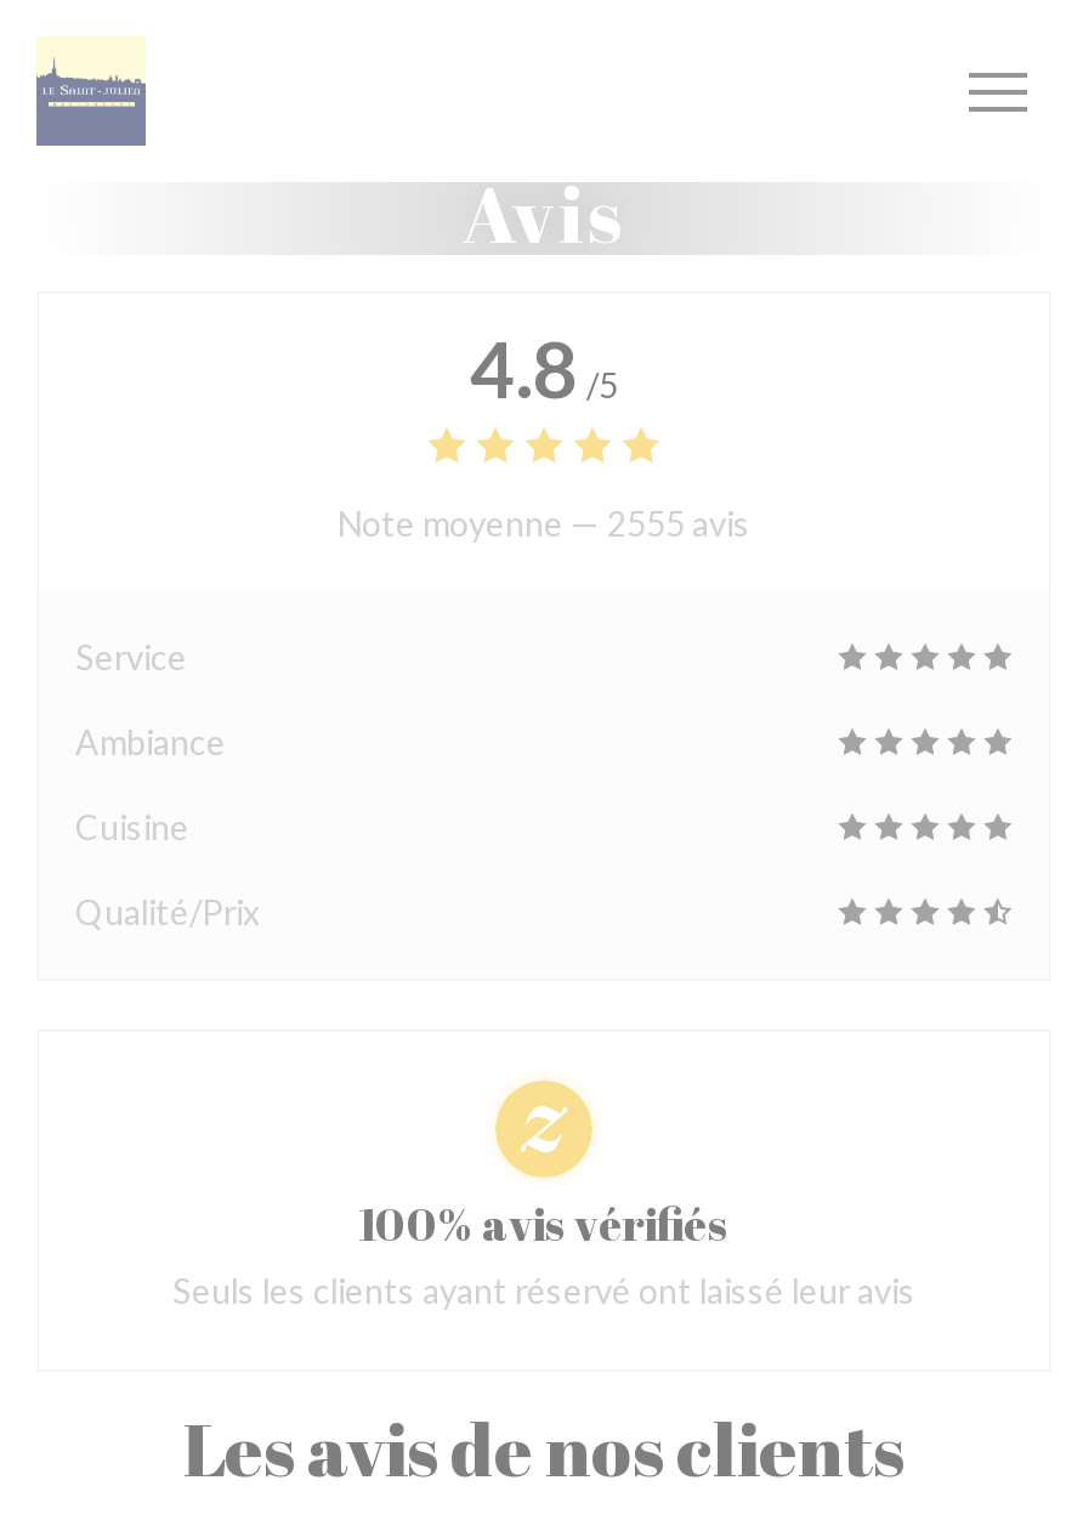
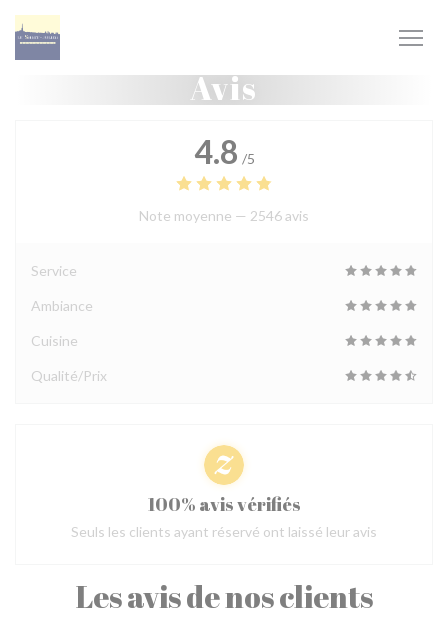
[338,503,750,544] Note moyenne — 2555 avis -> [139,207,309,224] Note moyenne — 2546 avis

